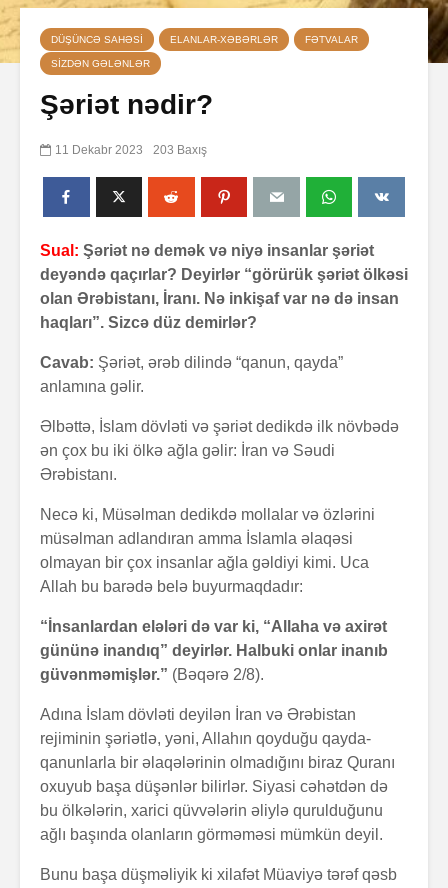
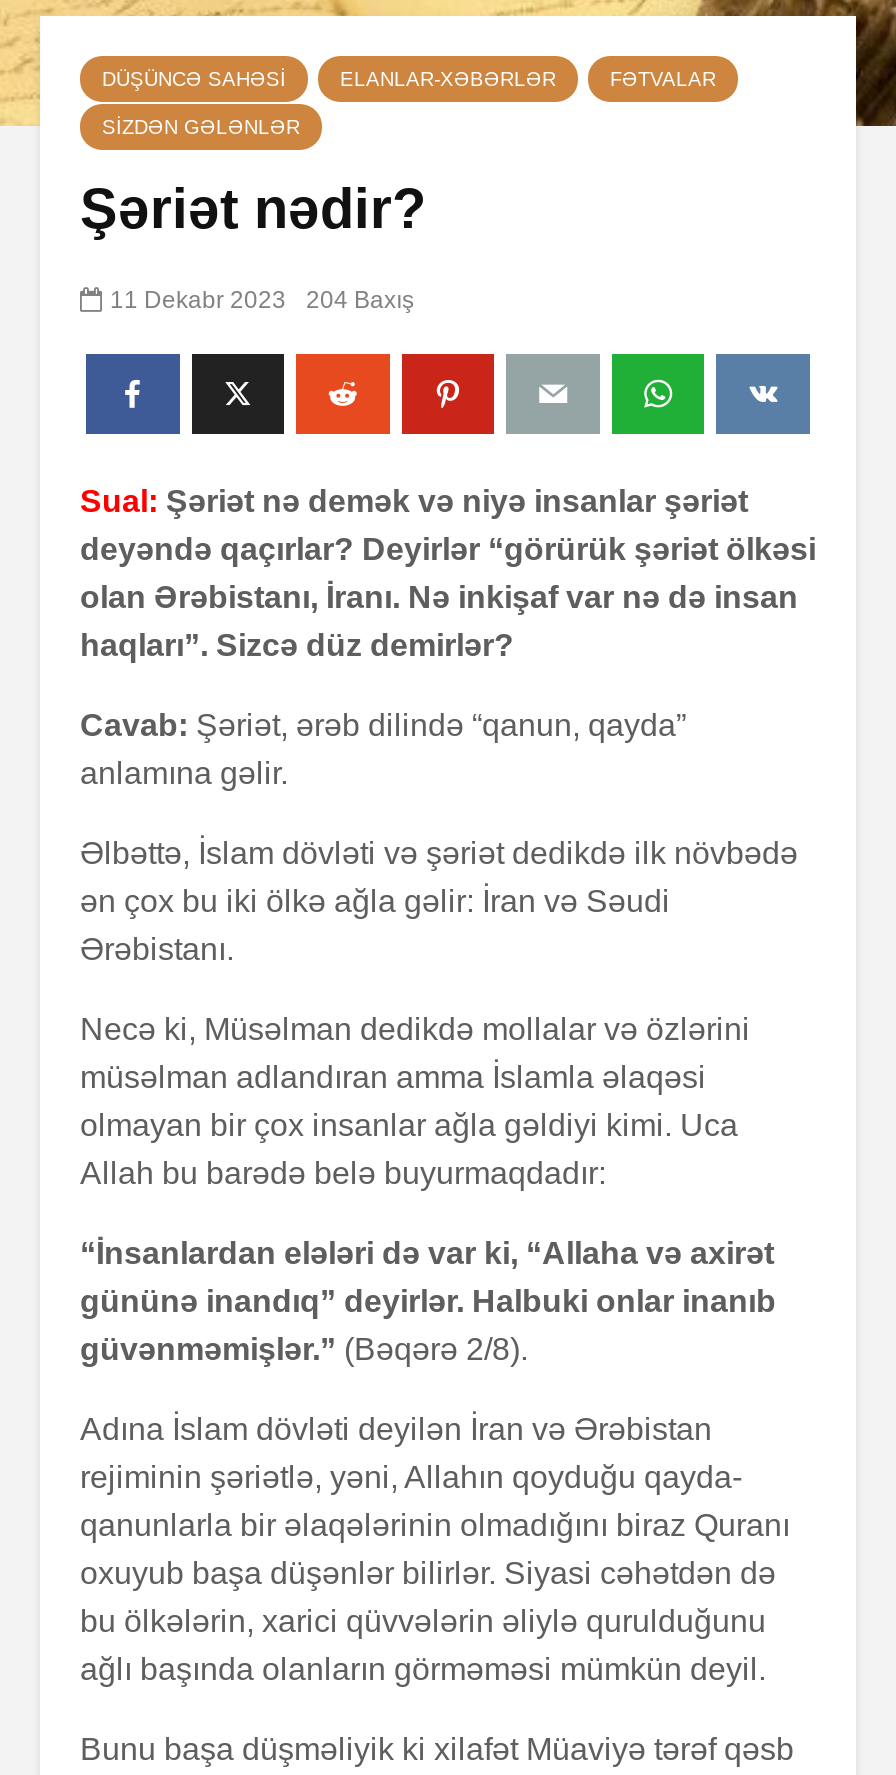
[55,143,207,157] 11 Dekabr 2023 203 Baxış -> [110,286,414,314] 11 Dekabr 2023 204 Baxış

